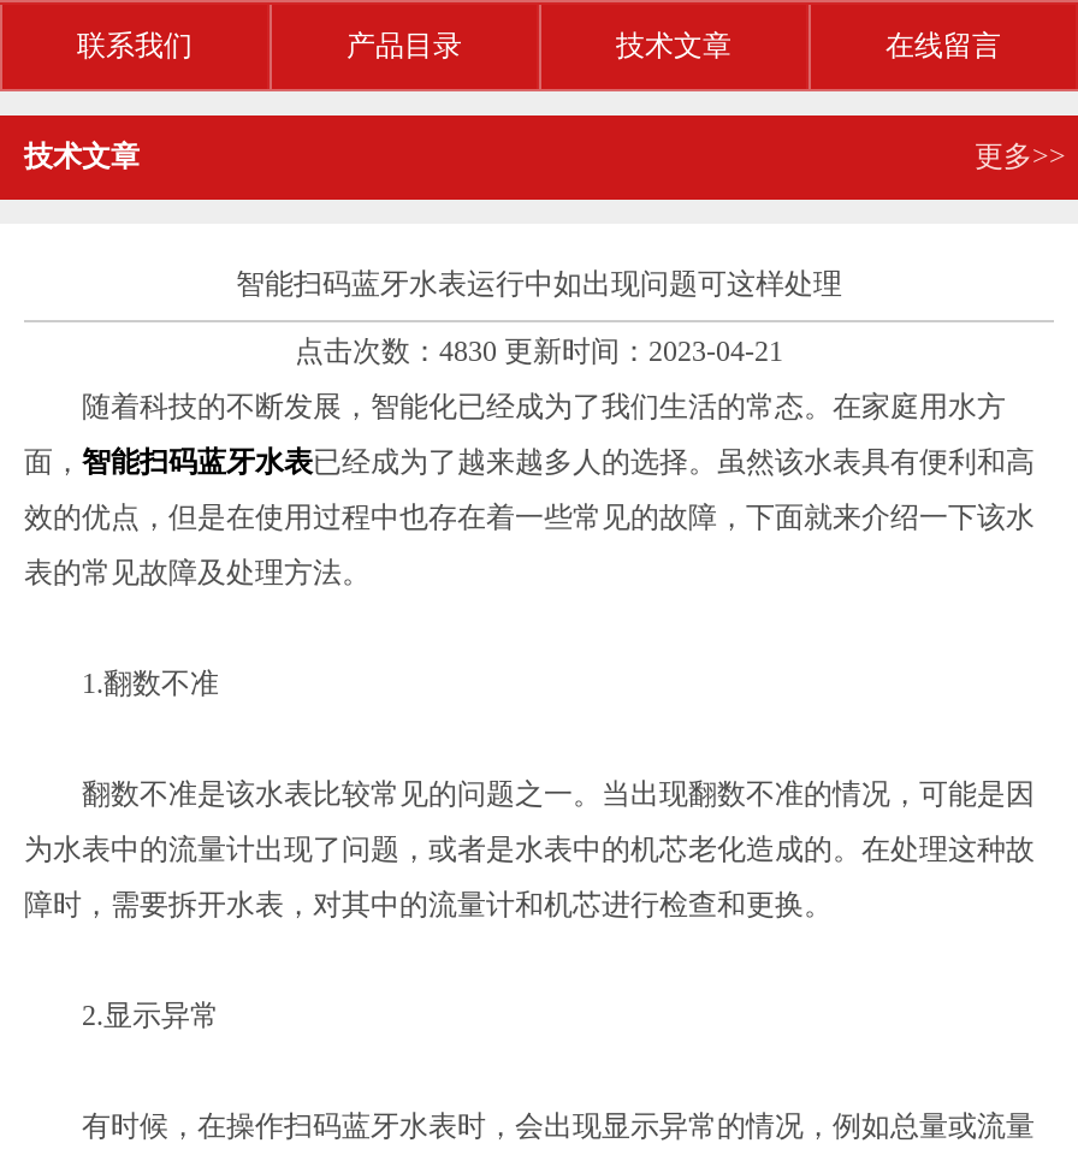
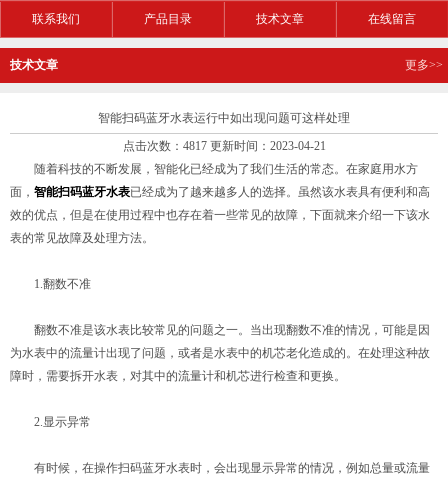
[295,334,783,368] 点击次数：4830 更新时间：2023-04-21 -> [122,139,325,153] 点击次数：4817 更新时间：2023-04-21

